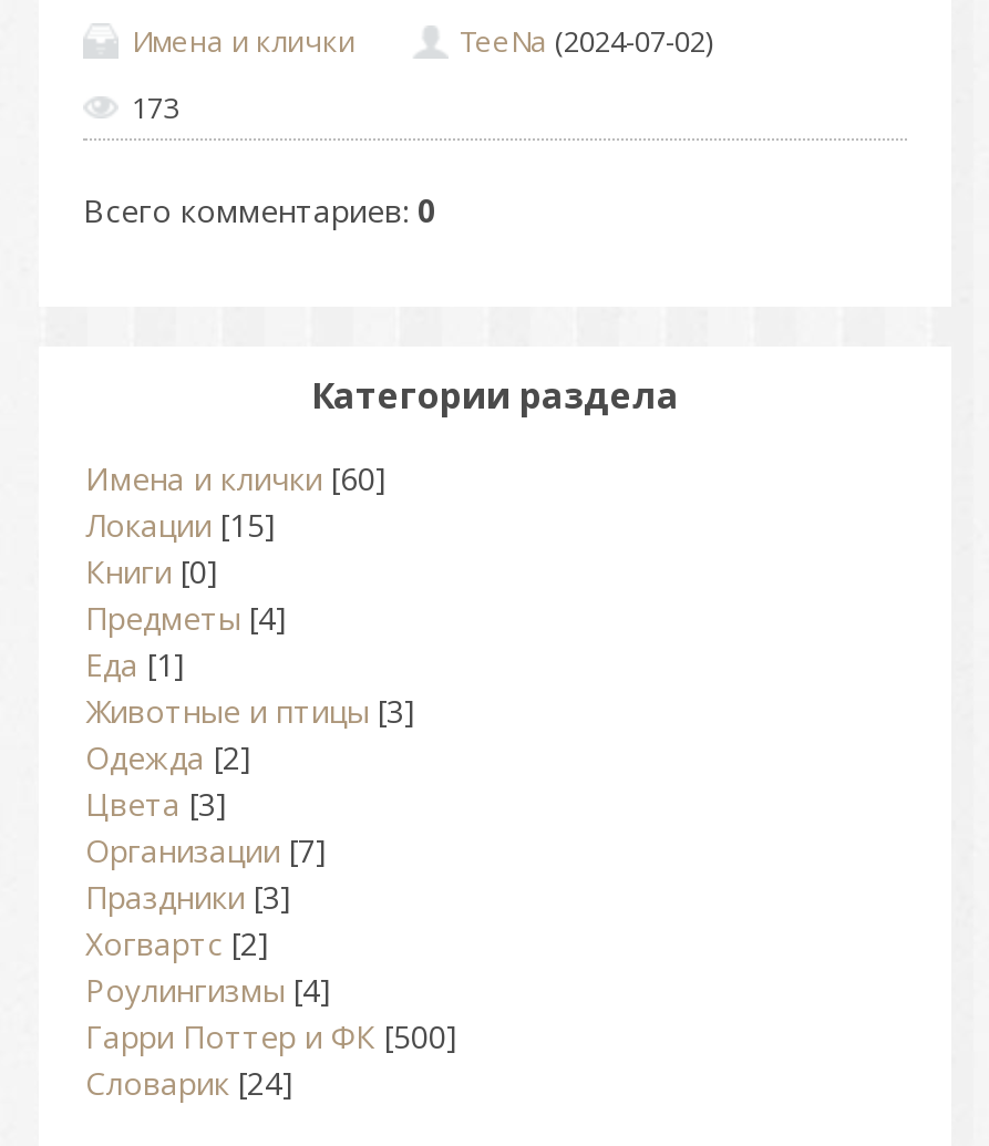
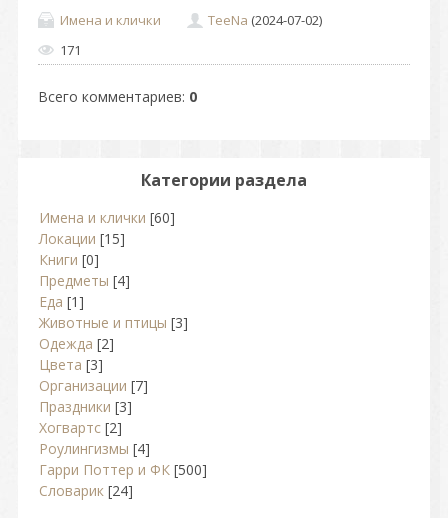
[132,86,178,126] 173 -> [60,40,81,58] 171

